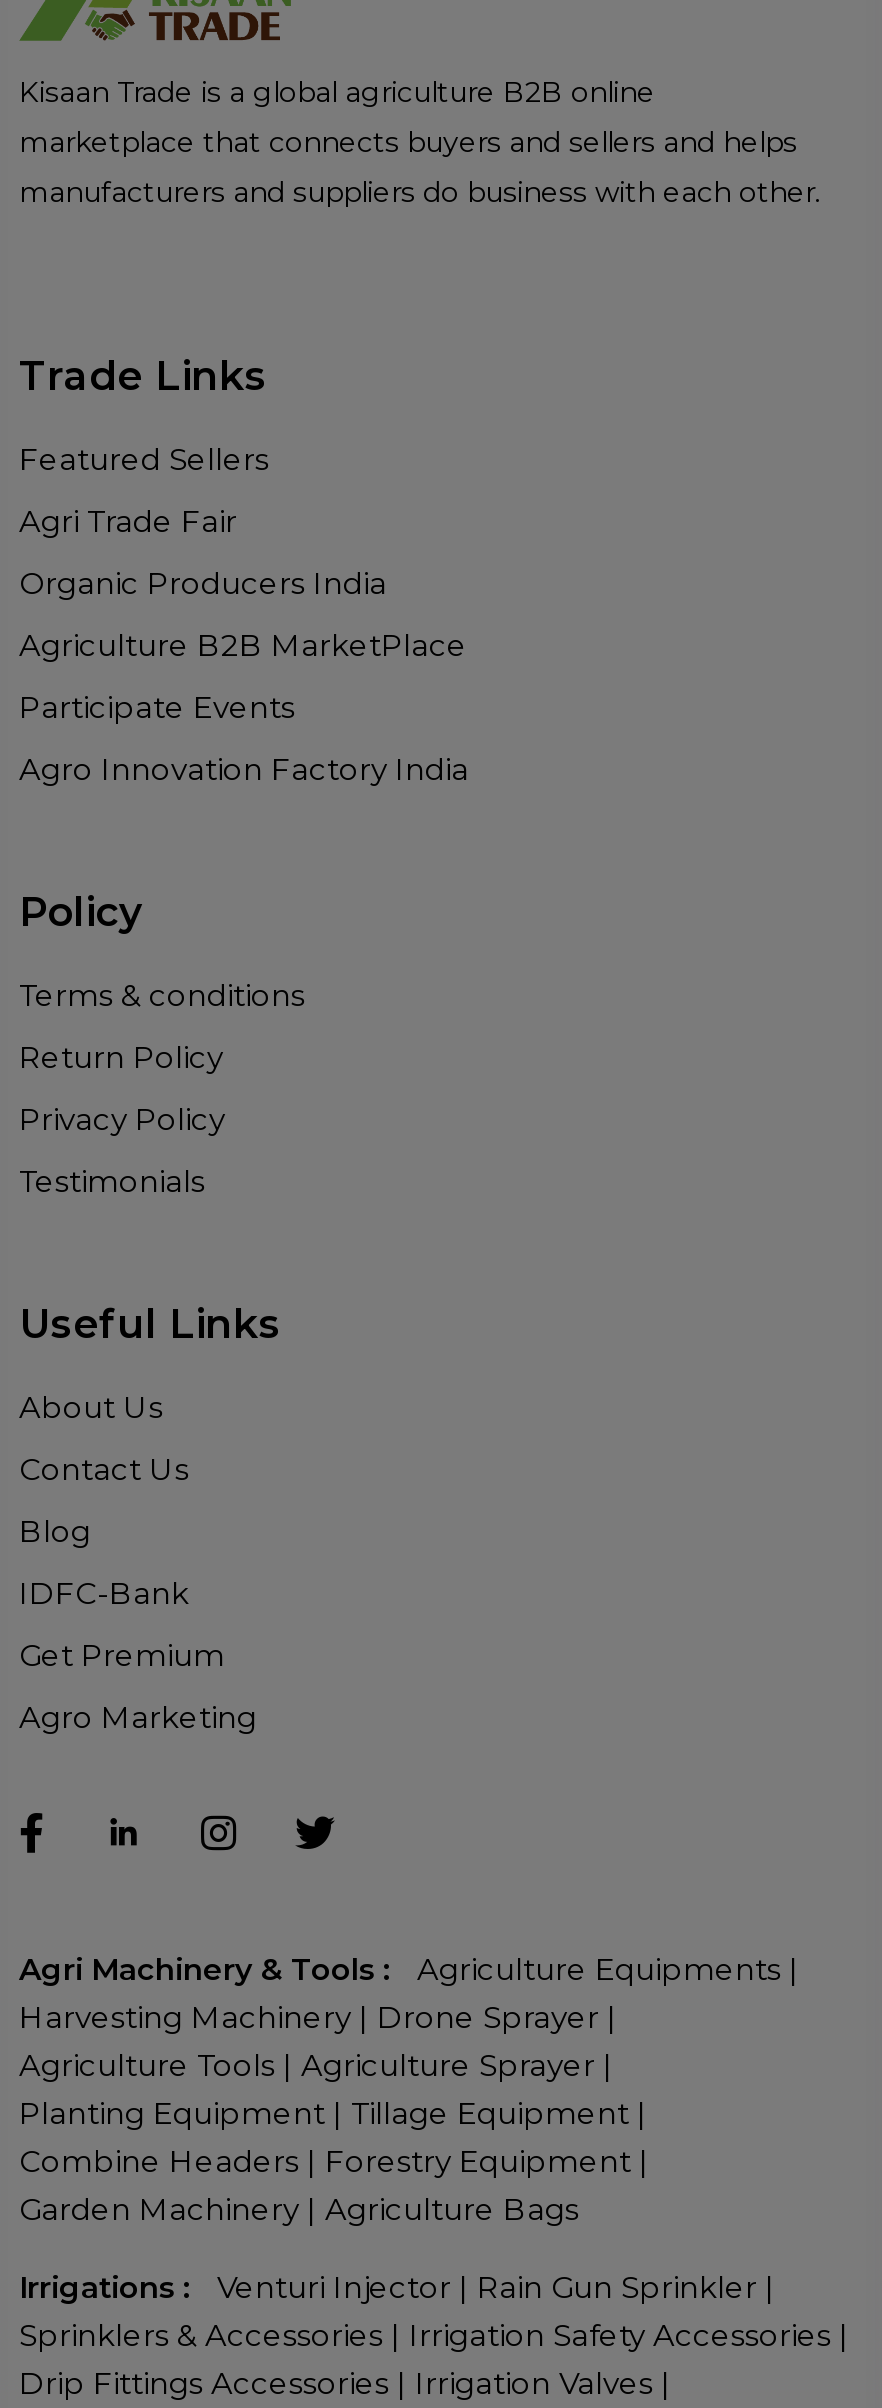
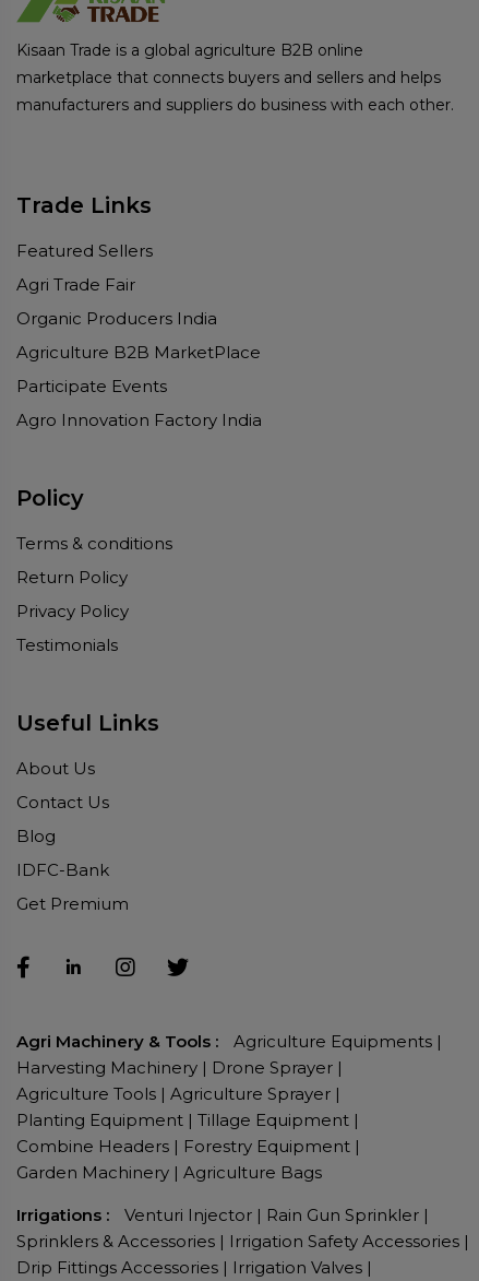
[19,1698,257,1736] Agro Marketing -> none

